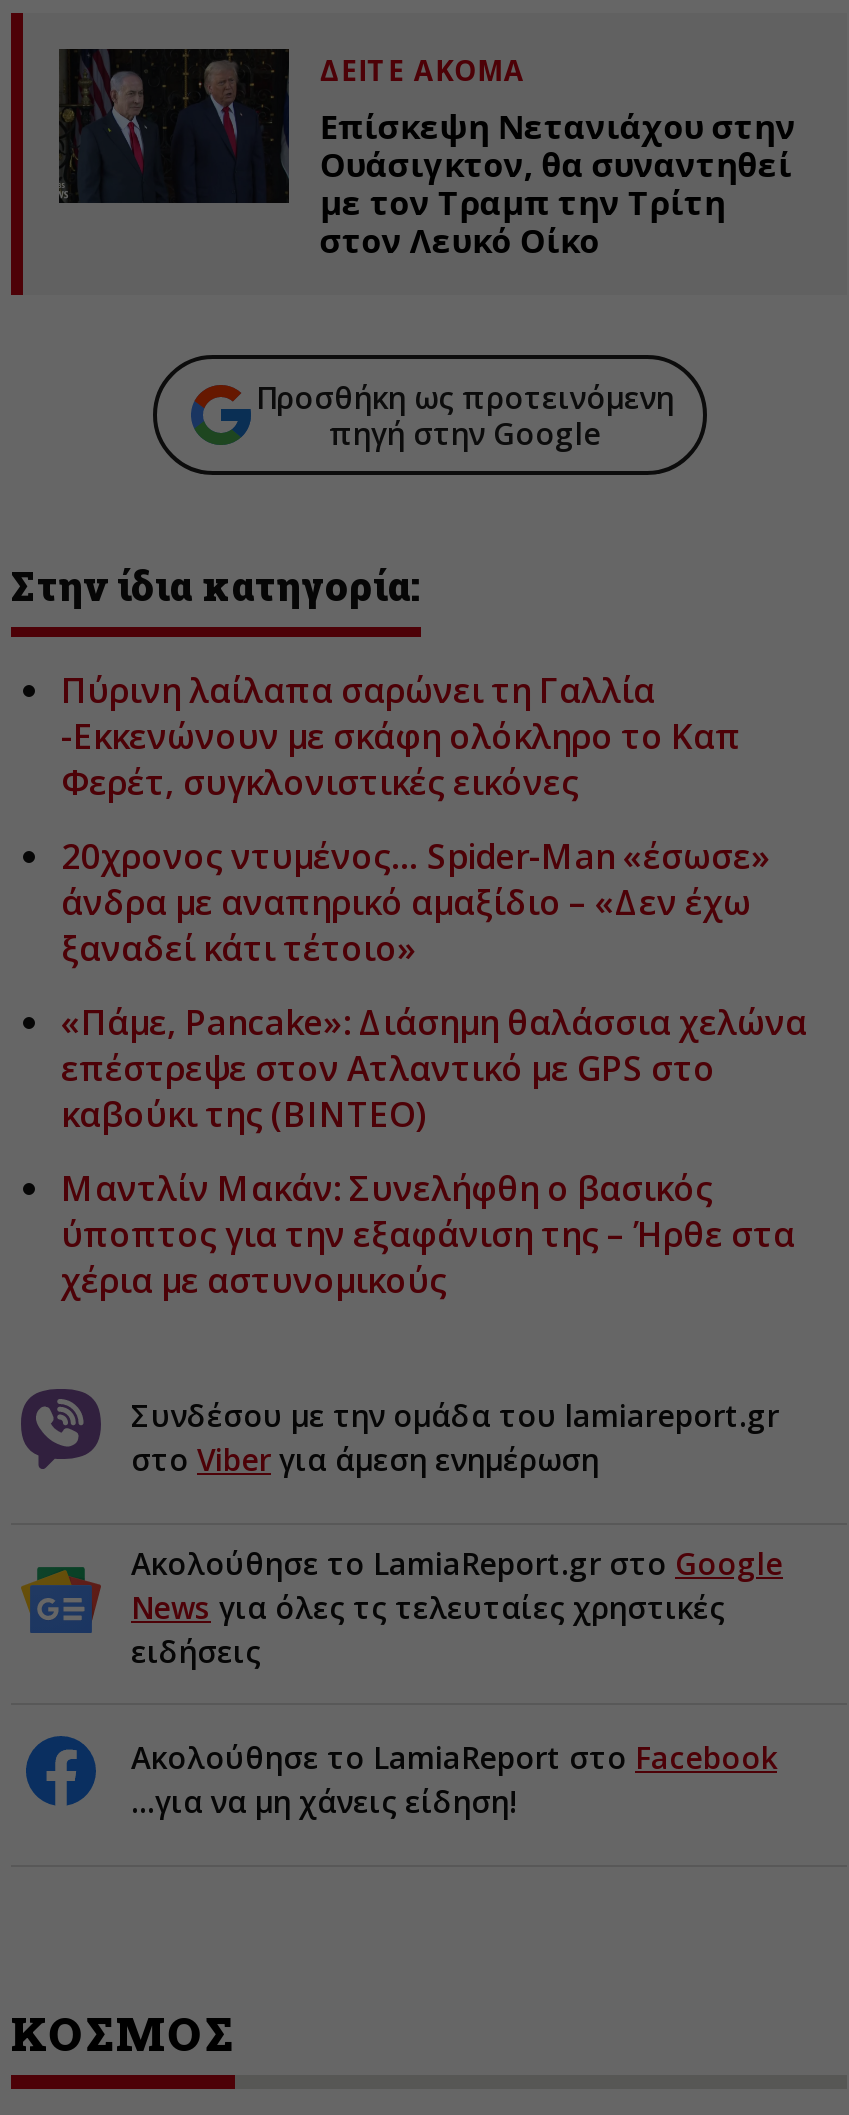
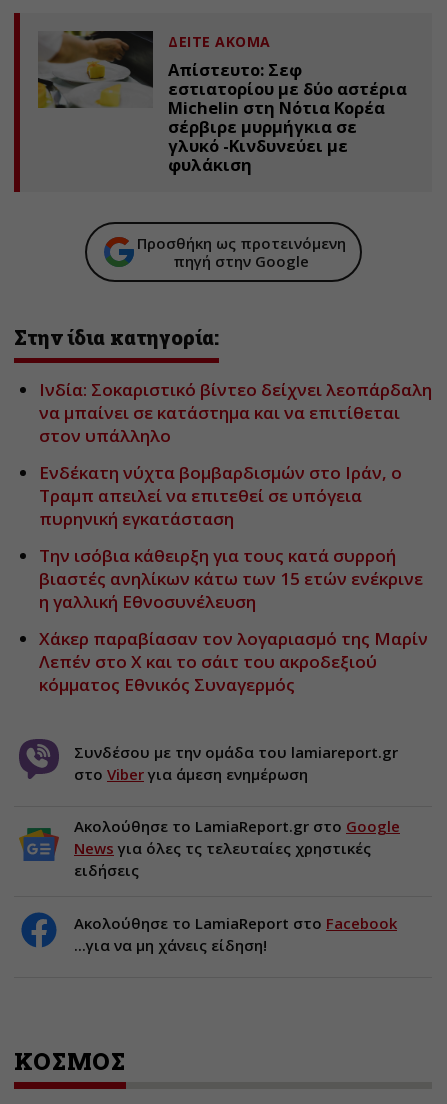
[57,47,796,263] [image] | Επίσκεψη Νετανιάχου στην | Ουάσιγκτον, θα συναντηθεί | με τον Τραμπ την Τρίτη | στον Λευκό Οίκο -> [37,30,407,176] [image] | Απίστευτο: Σεφ | εστιατορίου με δύο αστέρια | Michelin στη Νότια Κορέα | σέρβιρε μυρμήγκια σε | γλυκό -Κινδυνεύει με | φυλάκιση
[61,667,741,805] Πύρινη λαίλαπα σαρώνει τη Γαλλία | -Εκκενώνουν με σκάφη ολόκληρο το Καπ | Φερέτ, συγκλονιστικές εικόνες -> [39,378,432,447] Ινδία: Σοκαριστικό βίντεο δείχνει λεοπάρδαλη | να μπαίνει σε κατάστημα και να επιτίθεται | στον υπάλληλο
[61,833,771,971] 20χρονος ντυμένος… Spider-Man «έσωσε» | άνδρα με αναπηρικό αμαξίδιο – «Δεν έχω | ξαναδεί κάτι τέτοιο» -> [39,461,402,530] Ενδέκατη νύχτα βομβαρδισμών στο Ιράν, ο | Τραμπ απειλεί να επιτεθεί σε υπόγεια | πυρηνική εγκατάσταση
[61,999,807,1137] «Πάμε, Pancake»: Διάσημη θαλάσσια χελώνα | επέστρεψε στον Ατλαντικό με GPS στο | καβούκι της (ΒΙΝΤΕΟ) -> [39,544,423,613] Την ισόβια κάθειρξη για τους κατά συρροή | βιαστές ανηλίκων κάτω των 15 ετών ενέκρινε | η γαλλική Εθνοσυνέλευση
[61,1165,795,1303] Μαντλίν Μακάν: Συνελήφθη ο βασικός | ύποπτος για την εξαφάνιση της – Ήρθε στα | χέρια με αστυνομικούς -> [39,627,428,696] Χάκερ παραβίασαν τον λογαριασμό της Μαρίν | Λεπέν στο X και το σάιτ του ακροδεξιού | κόμματος Εθνικός Συναγερμός

